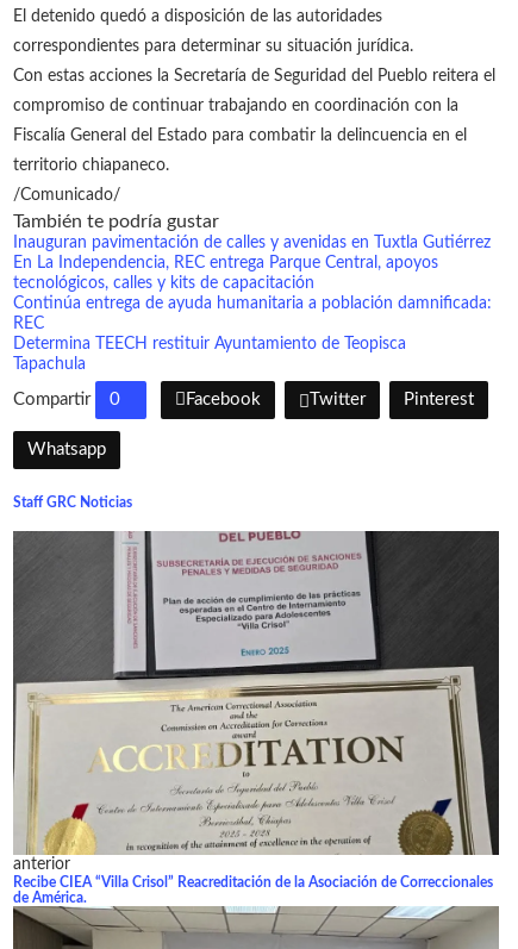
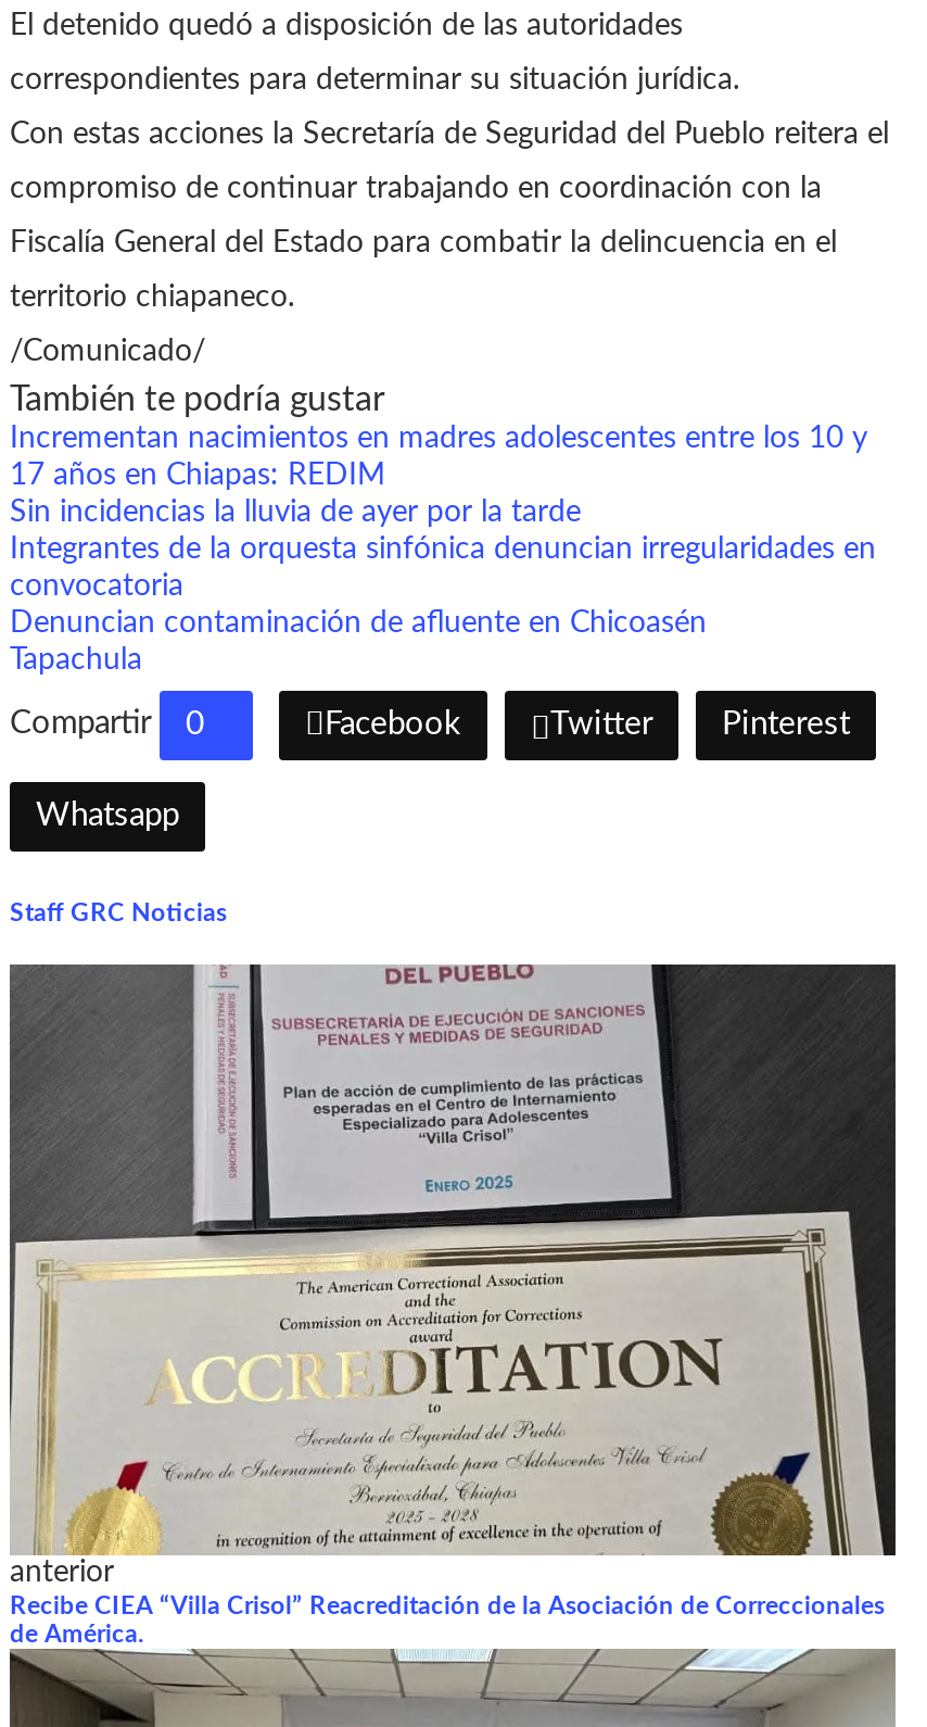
[13,234,492,352] Inauguran pavimentación de calles y avenidas en Tuxtla Gutiérrez | En La Independencia, REC entrega Parque Central, apoyos | tecnológicos, calles y kits de capacitación | Continúa entrega de ayuda humanitaria a población damnificada: | REC | Determina TEECH restituir Ayuntamiento de Teopisca -> [10,423,876,638] Incrementan nacimientos en madres adolescentes entre los 10 y | 17 años en Chiapas: REDIM | Sin incidencias la lluvia de ayer por la tarde | Integrantes de la orquesta sinfónica denuncian irregularidades en | convocatoria | Denuncian contaminación de afluente en Chicoasén

